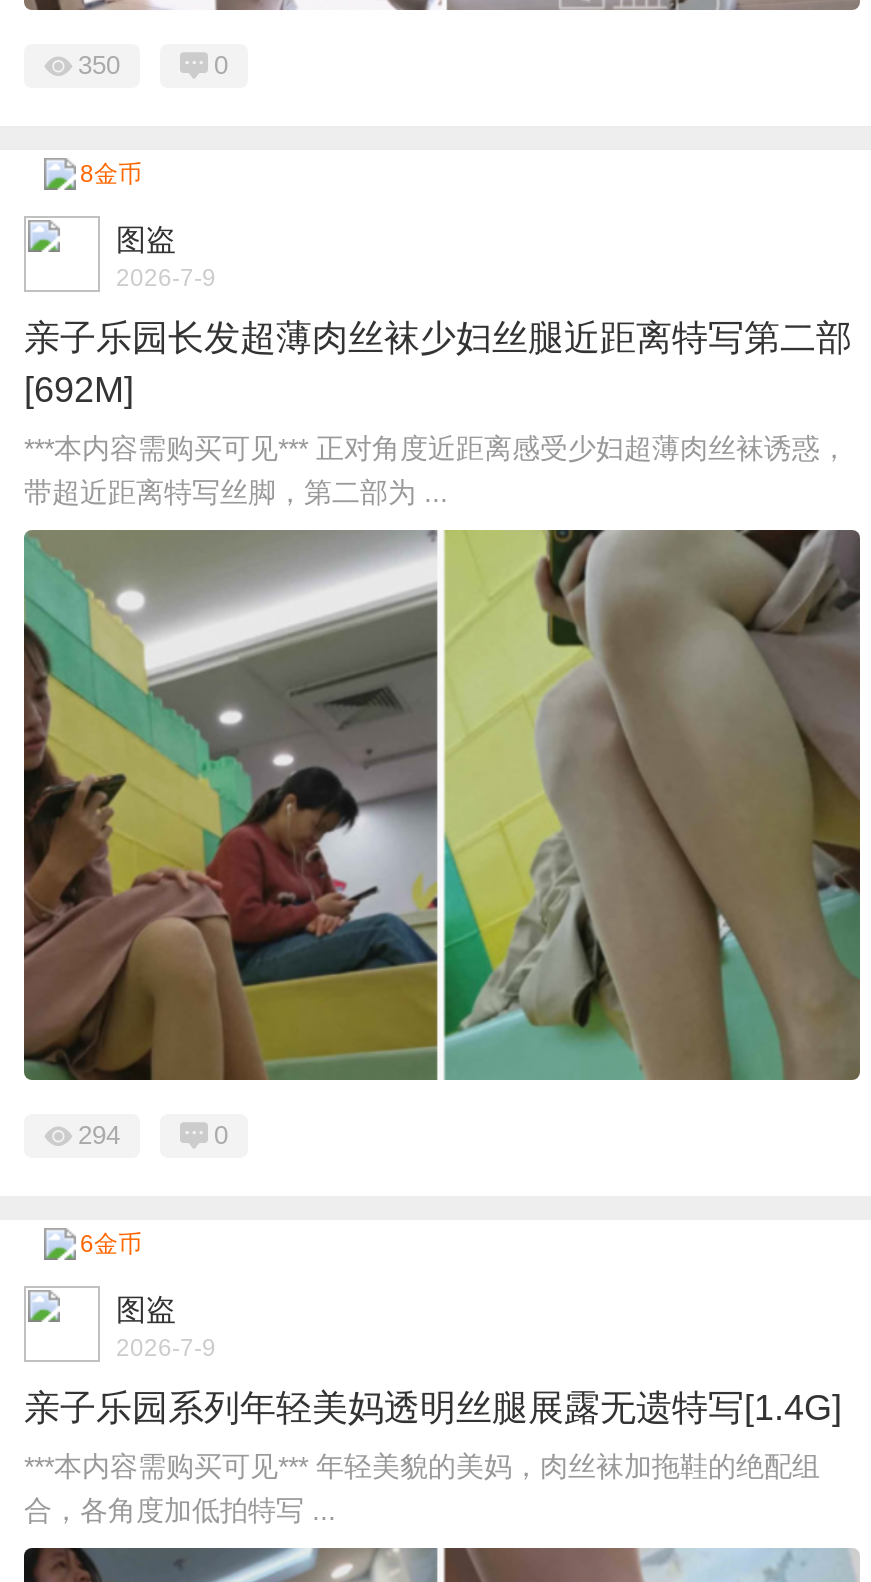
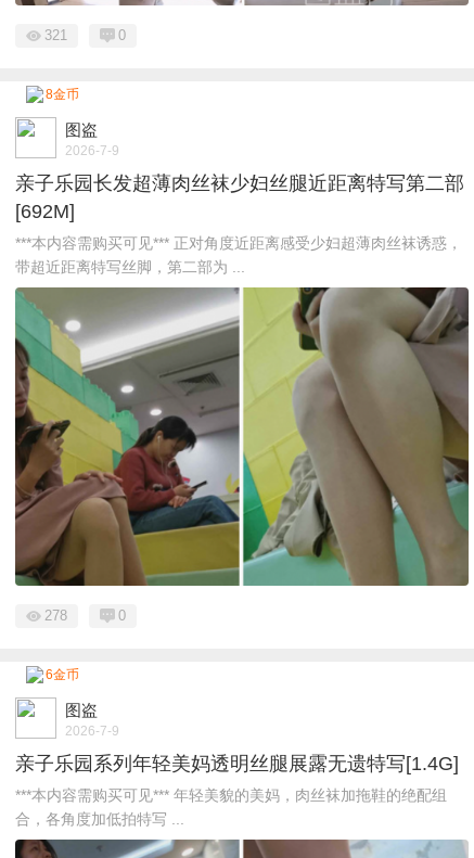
[78,49,120,79] 350 -> [44,27,67,43] 321
[78,1121,120,1151] 294 -> [44,608,67,624] 278

